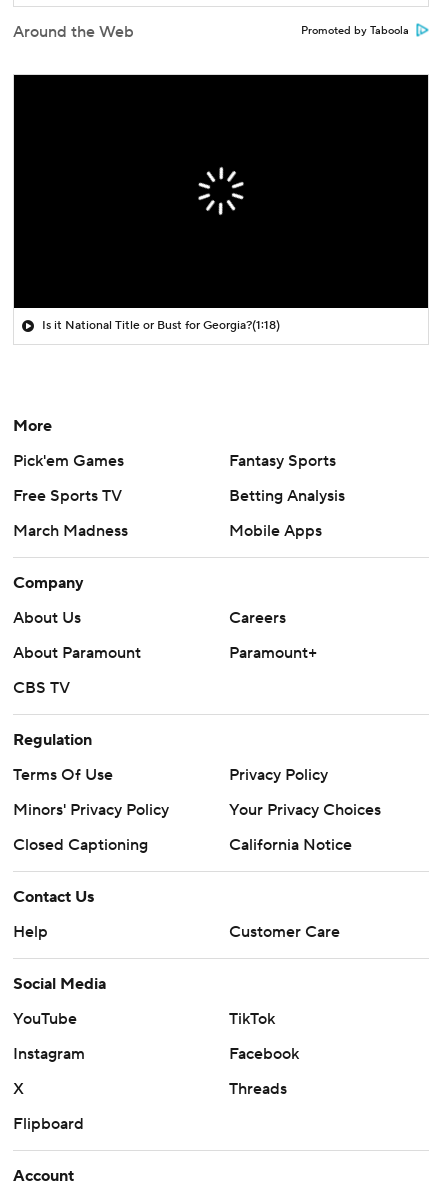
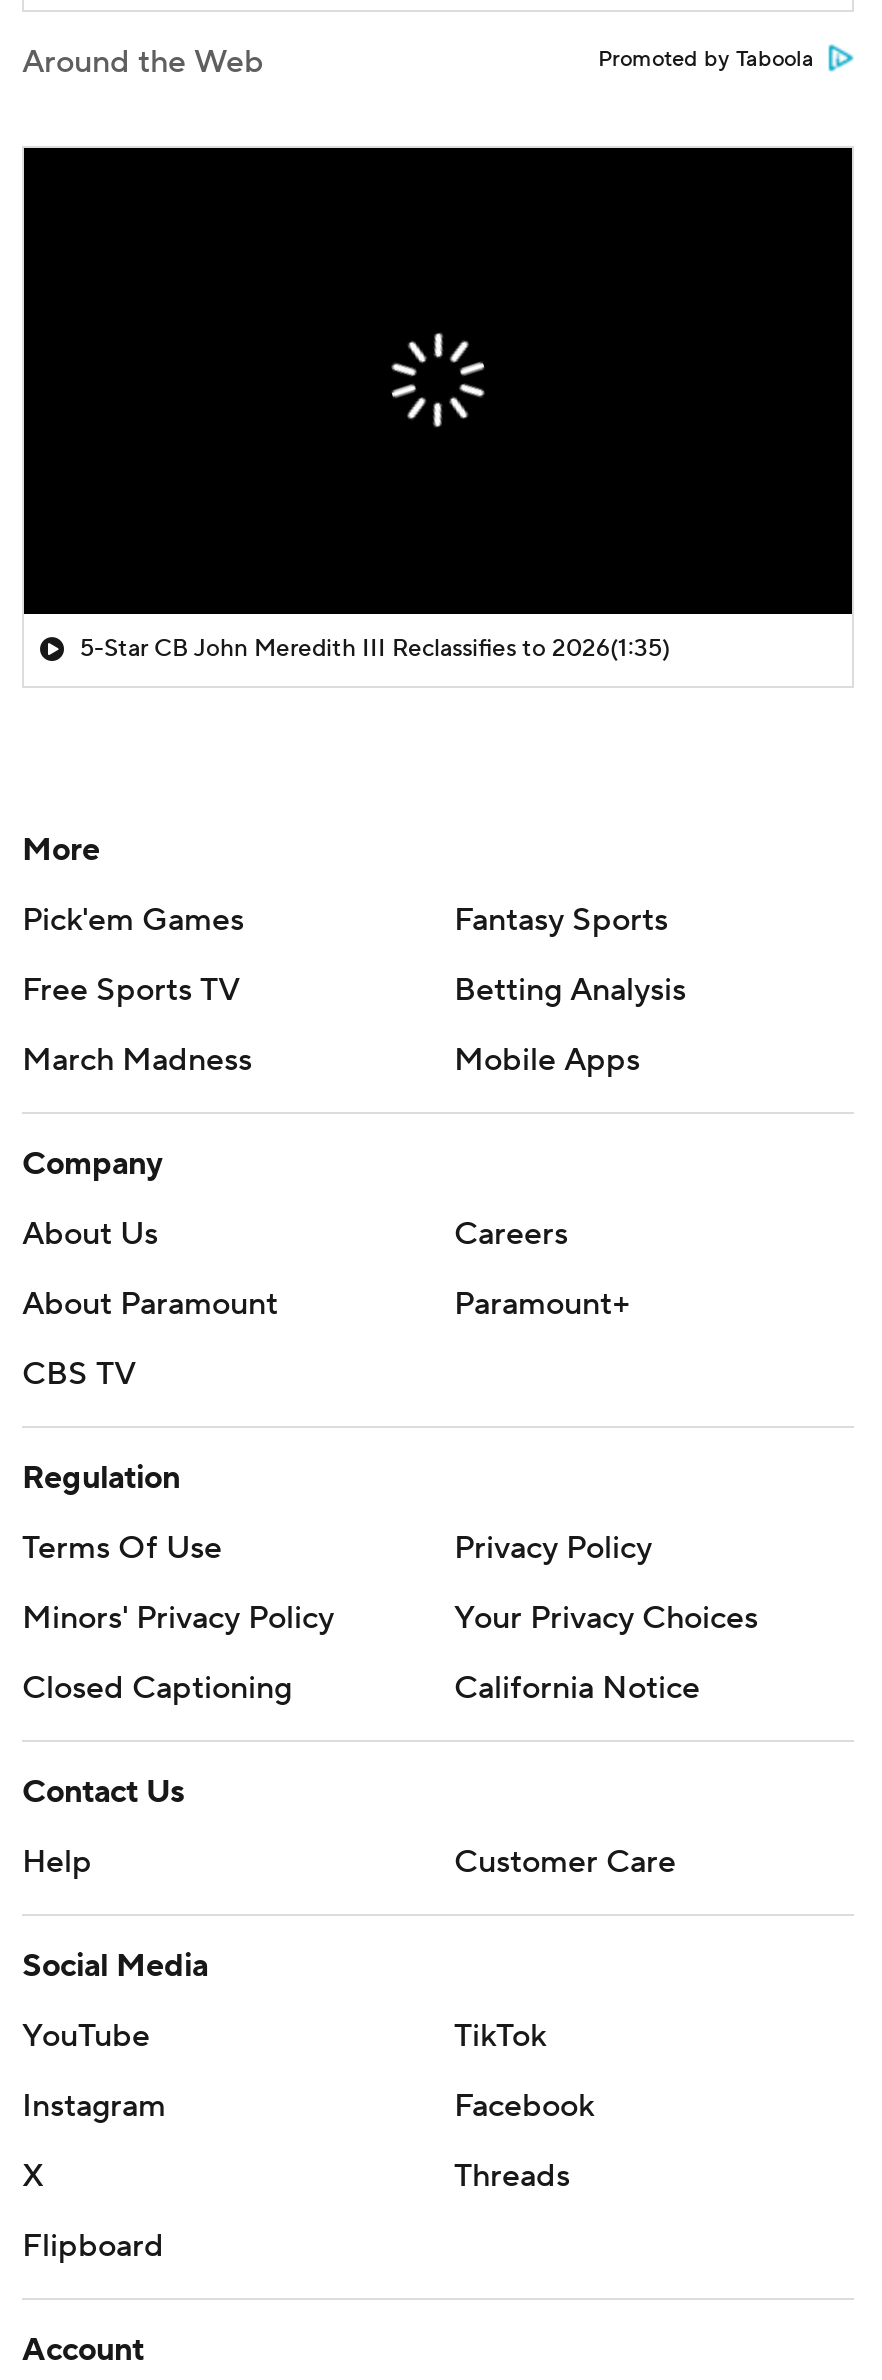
[42,318,280,333] Is it National Title or Bust for Georgia?(1:18) -> [80,634,670,664] 5-Star CB John Meredith III Reclassifies to 2026(1:35)

